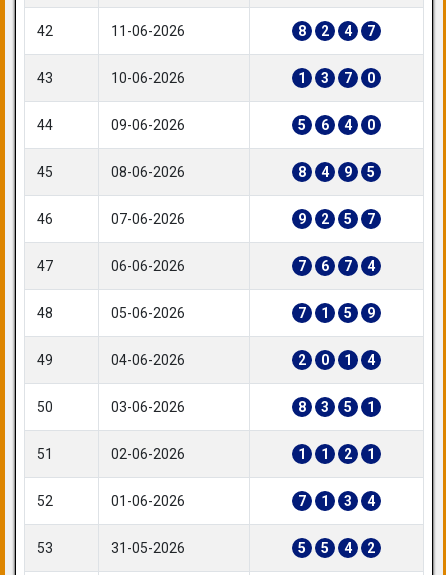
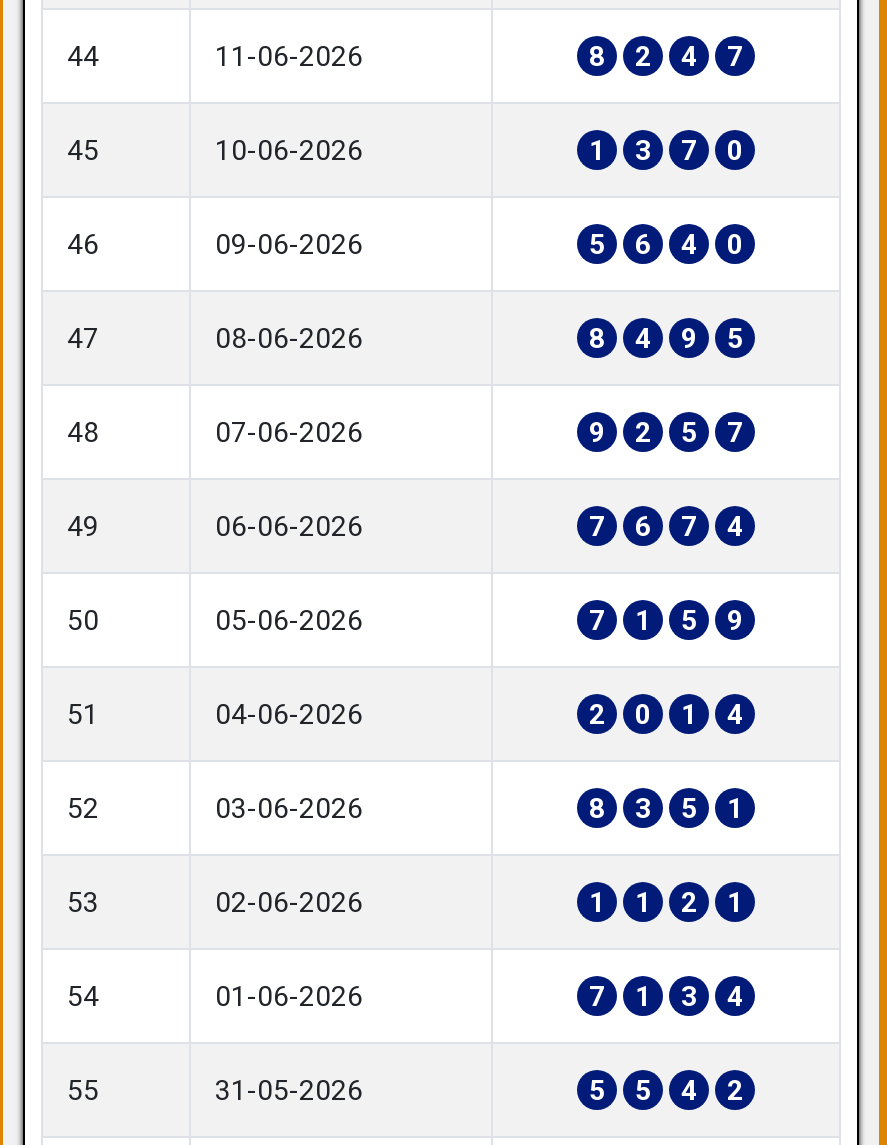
[37,23,53,39] 42 -> [67,39,99,71] 44
[37,70,53,86] 43 -> [67,133,99,165] 45
[37,117,53,133] 44 -> [67,227,99,259] 46
[37,164,53,180] 45 -> [67,321,99,353] 47
[37,211,53,227] 46 -> [67,415,99,447] 48
[37,258,53,274] 47 -> [67,509,99,541] 49
[37,305,53,321] 48 -> [67,603,99,635] 50
[37,352,53,368] 49 -> [67,697,99,729] 51
[37,399,53,415] 50 -> [67,791,99,823] 52
[37,446,53,462] 51 -> [67,885,99,917] 53
[37,493,53,509] 52 -> [67,979,99,1011] 54
[37,540,53,556] 53 -> [67,1073,99,1105] 55

